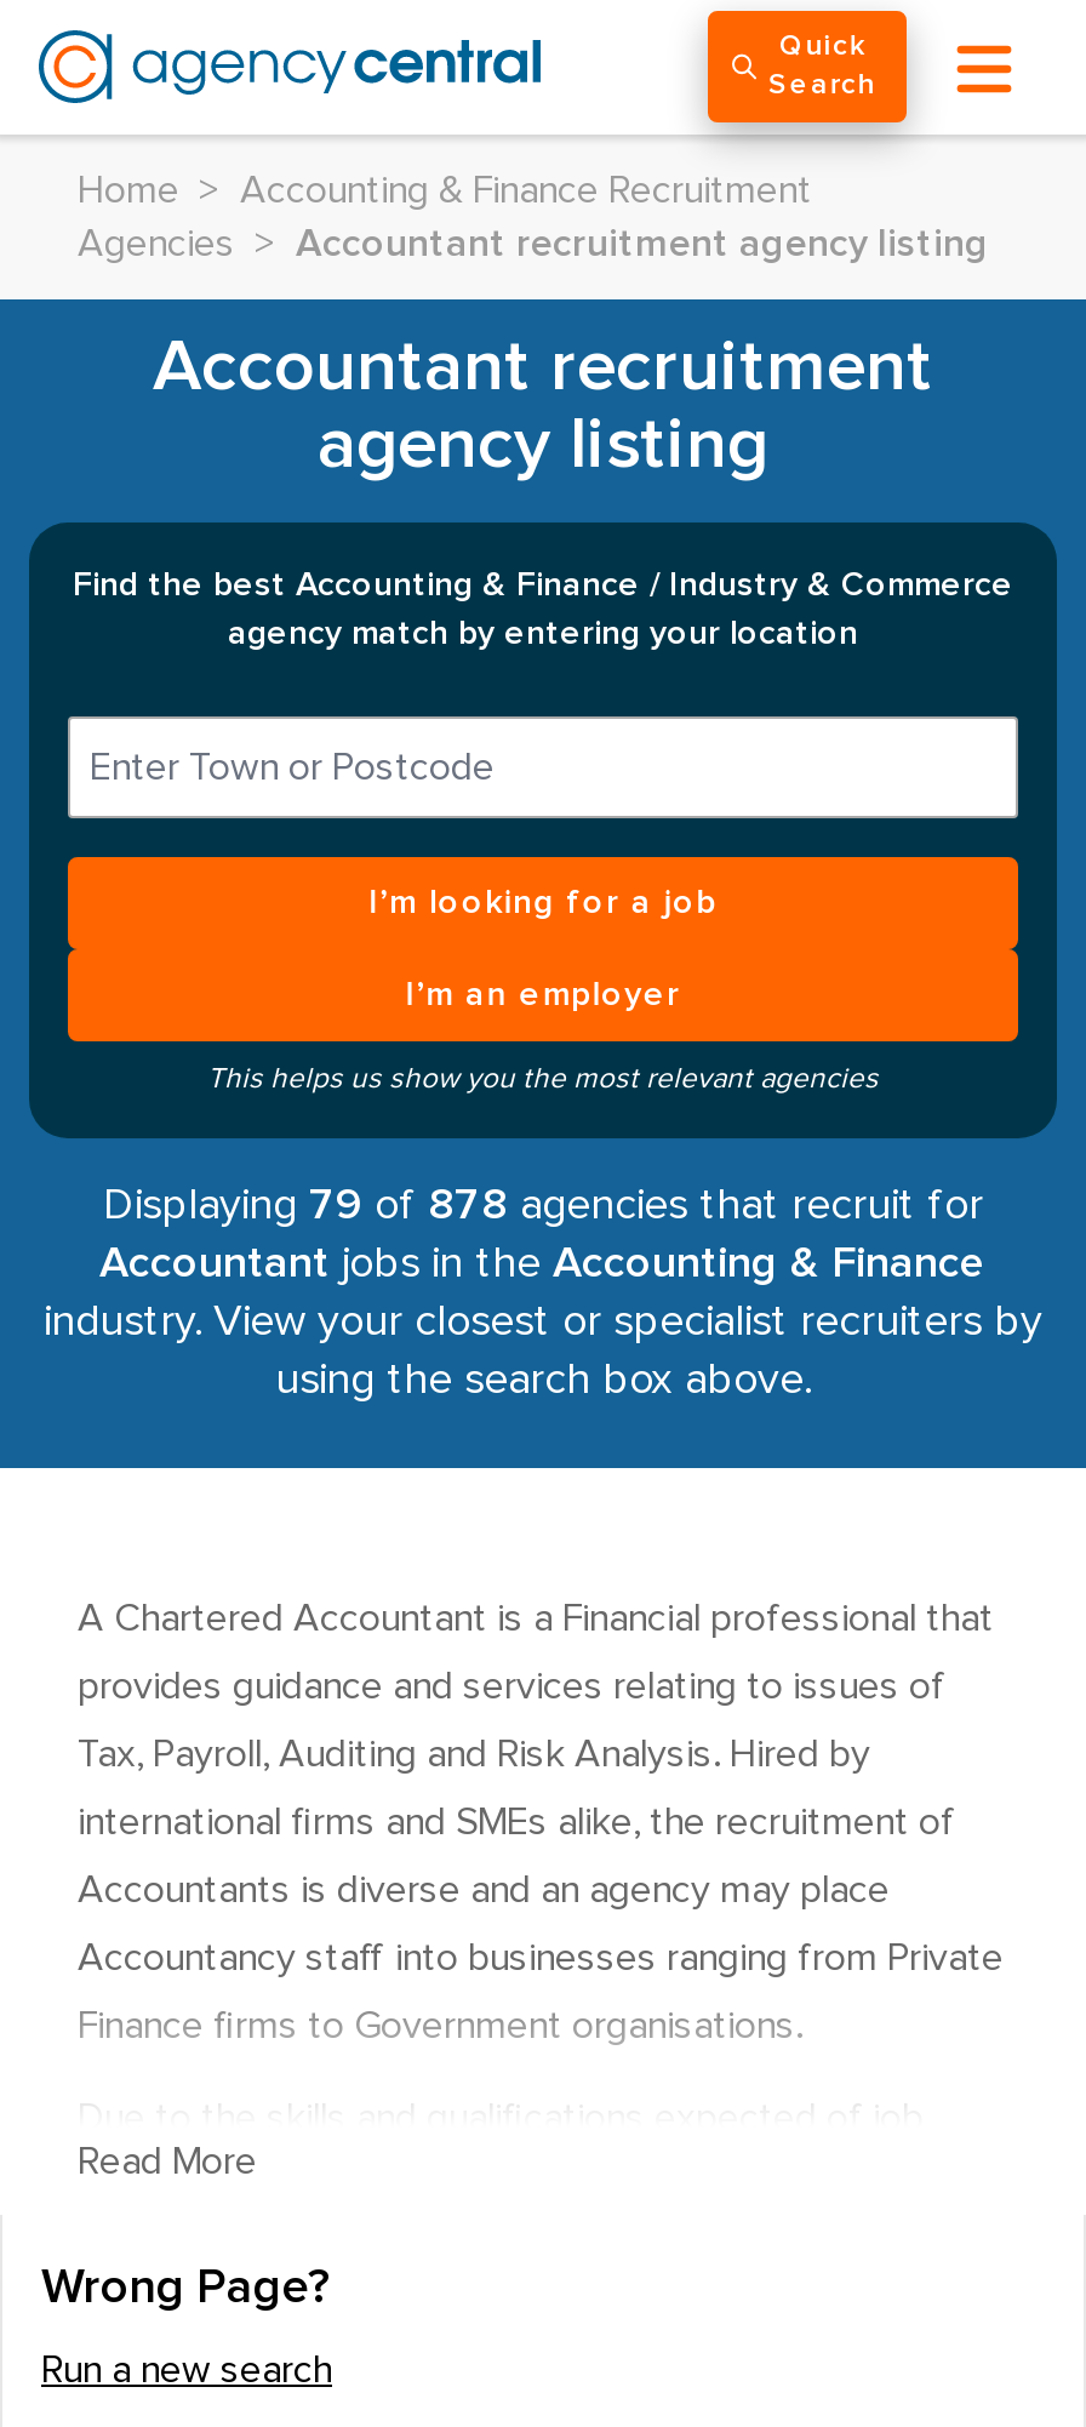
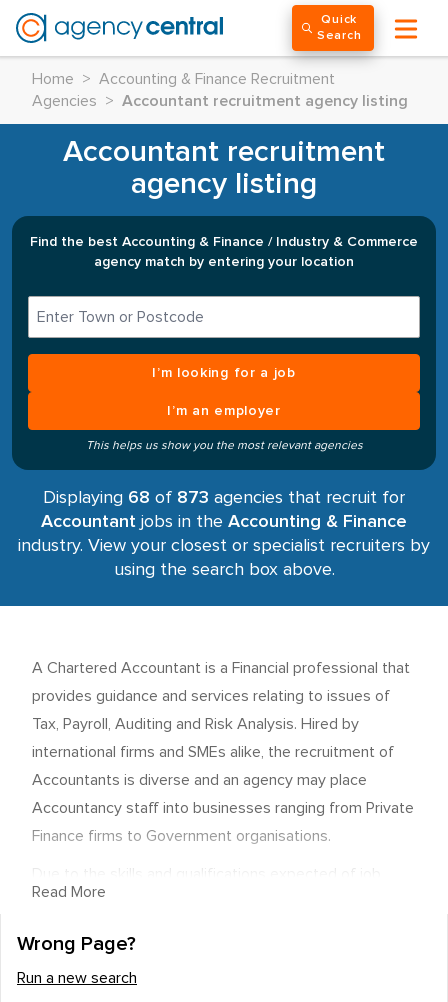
[103,1184,983,1228] Displaying 79 of 878 agencies that recruit for -> [43,489,405,507] Displaying 68 of 873 agencies that recruit for

